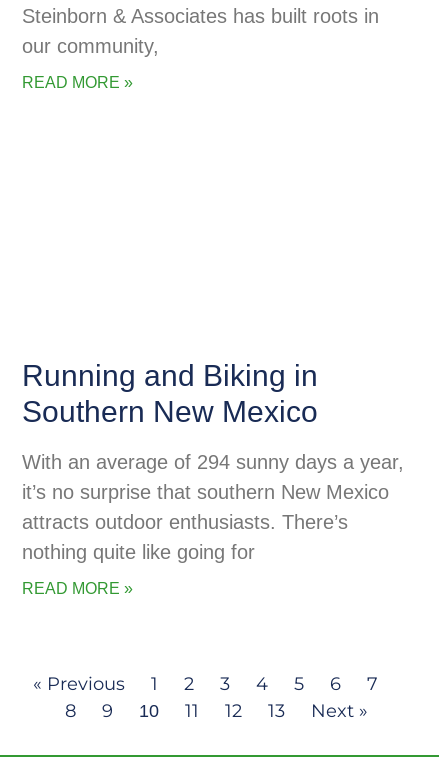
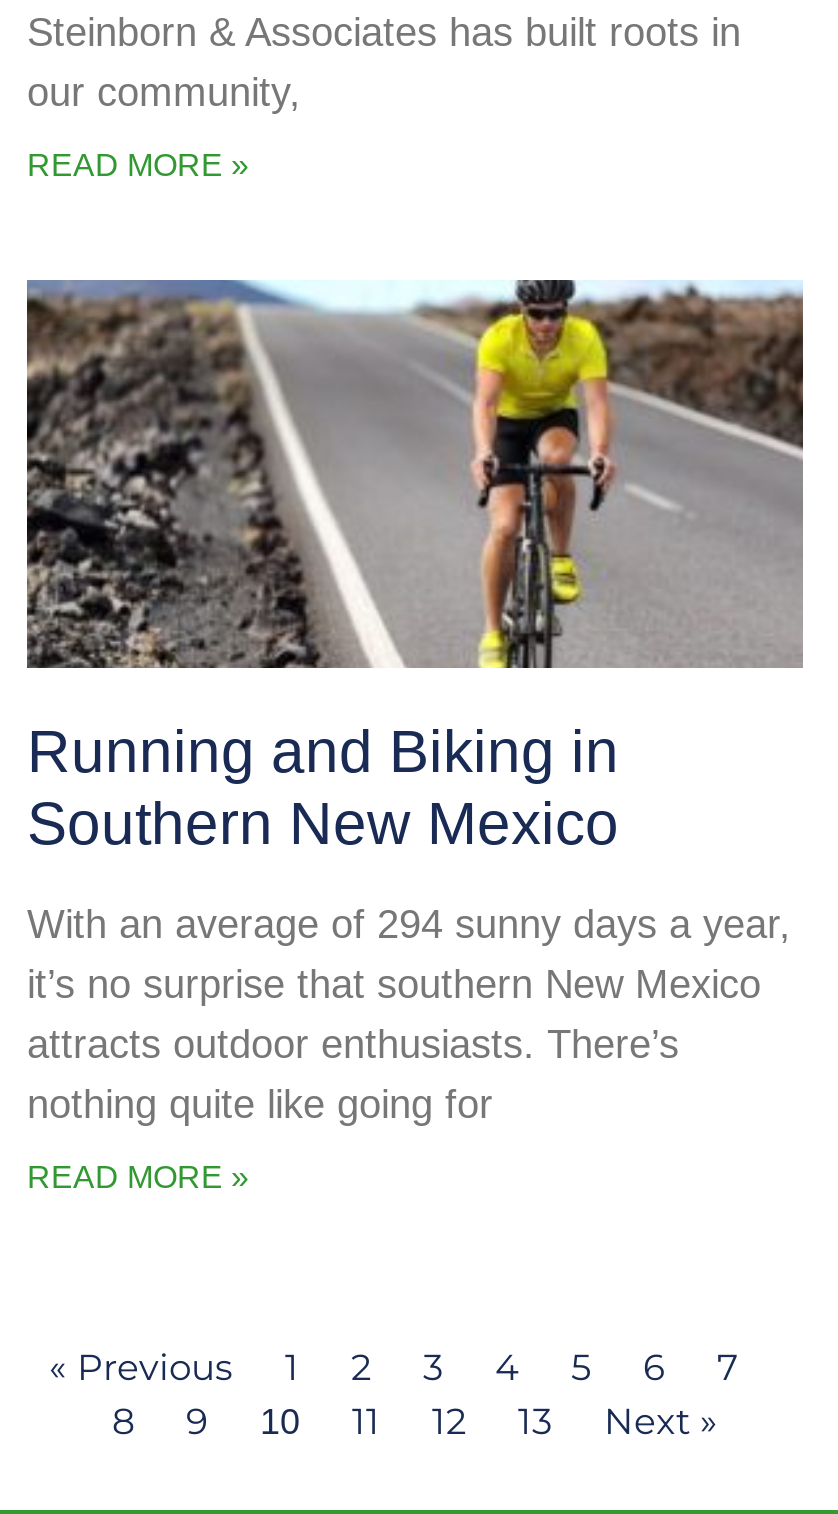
none -> [25,278,805,670] [image]

